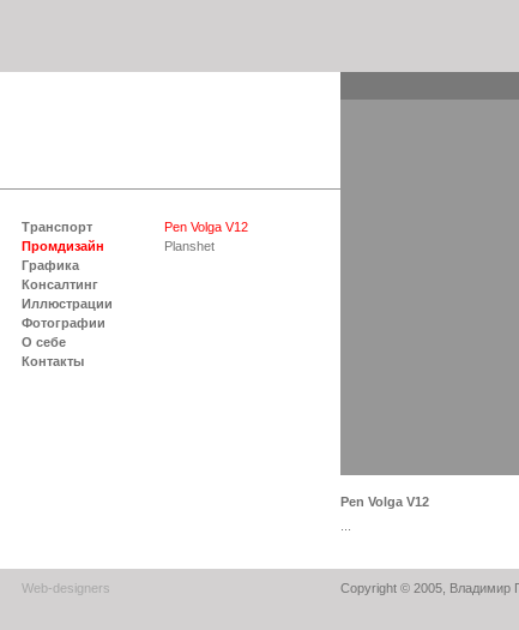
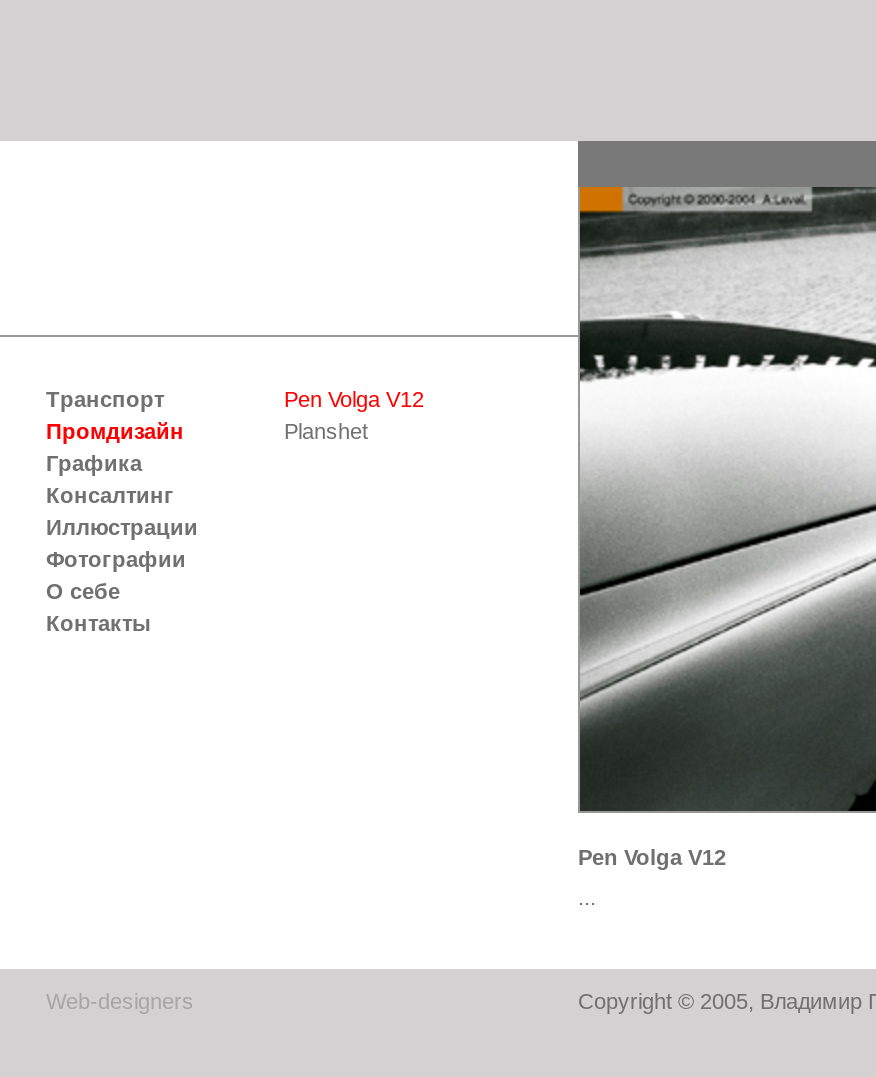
none -> [578,185,870,811] [image]

